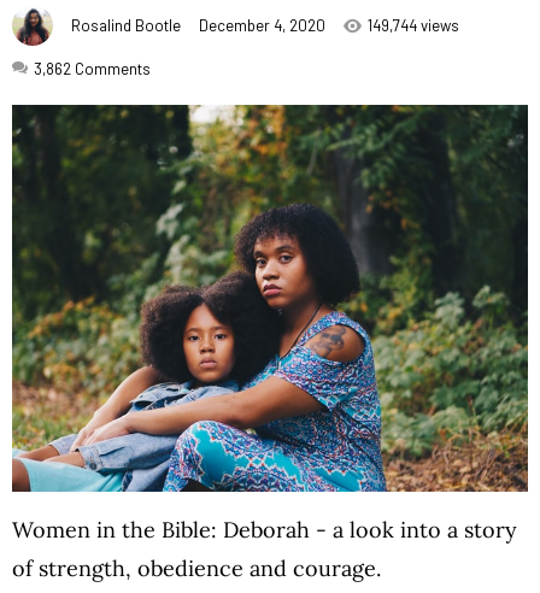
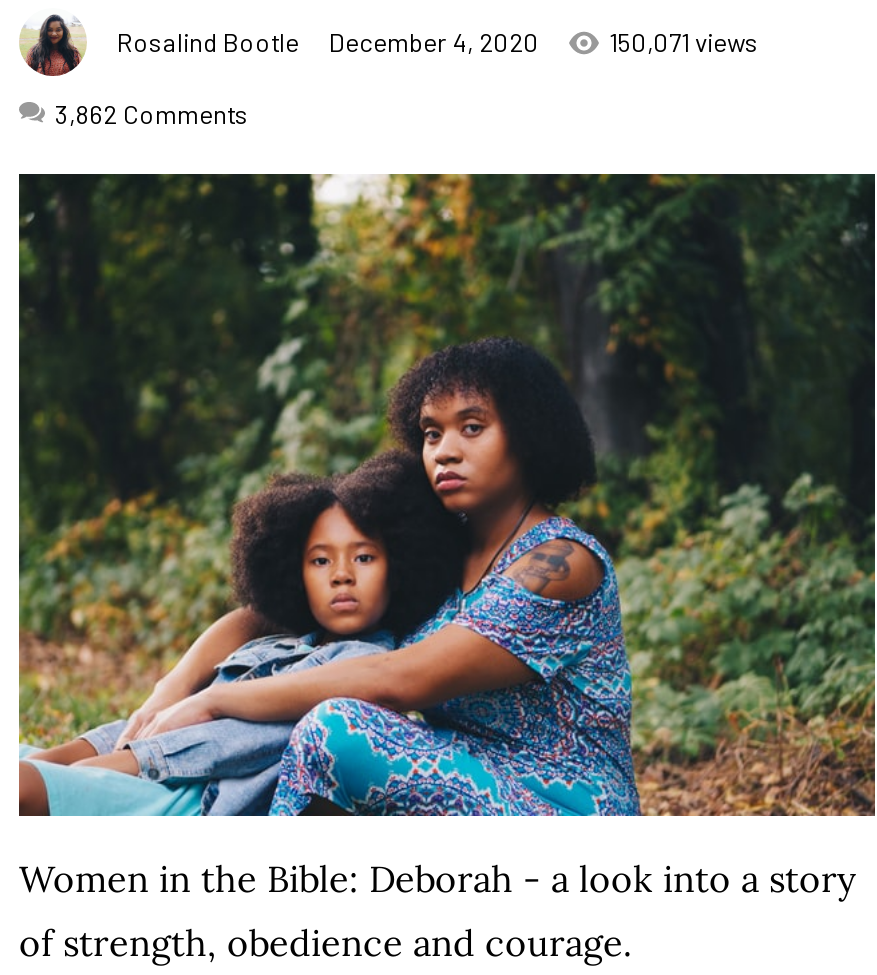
[368,15,459,34] 149,744 views -> [609,25,759,57] 150,071 views

